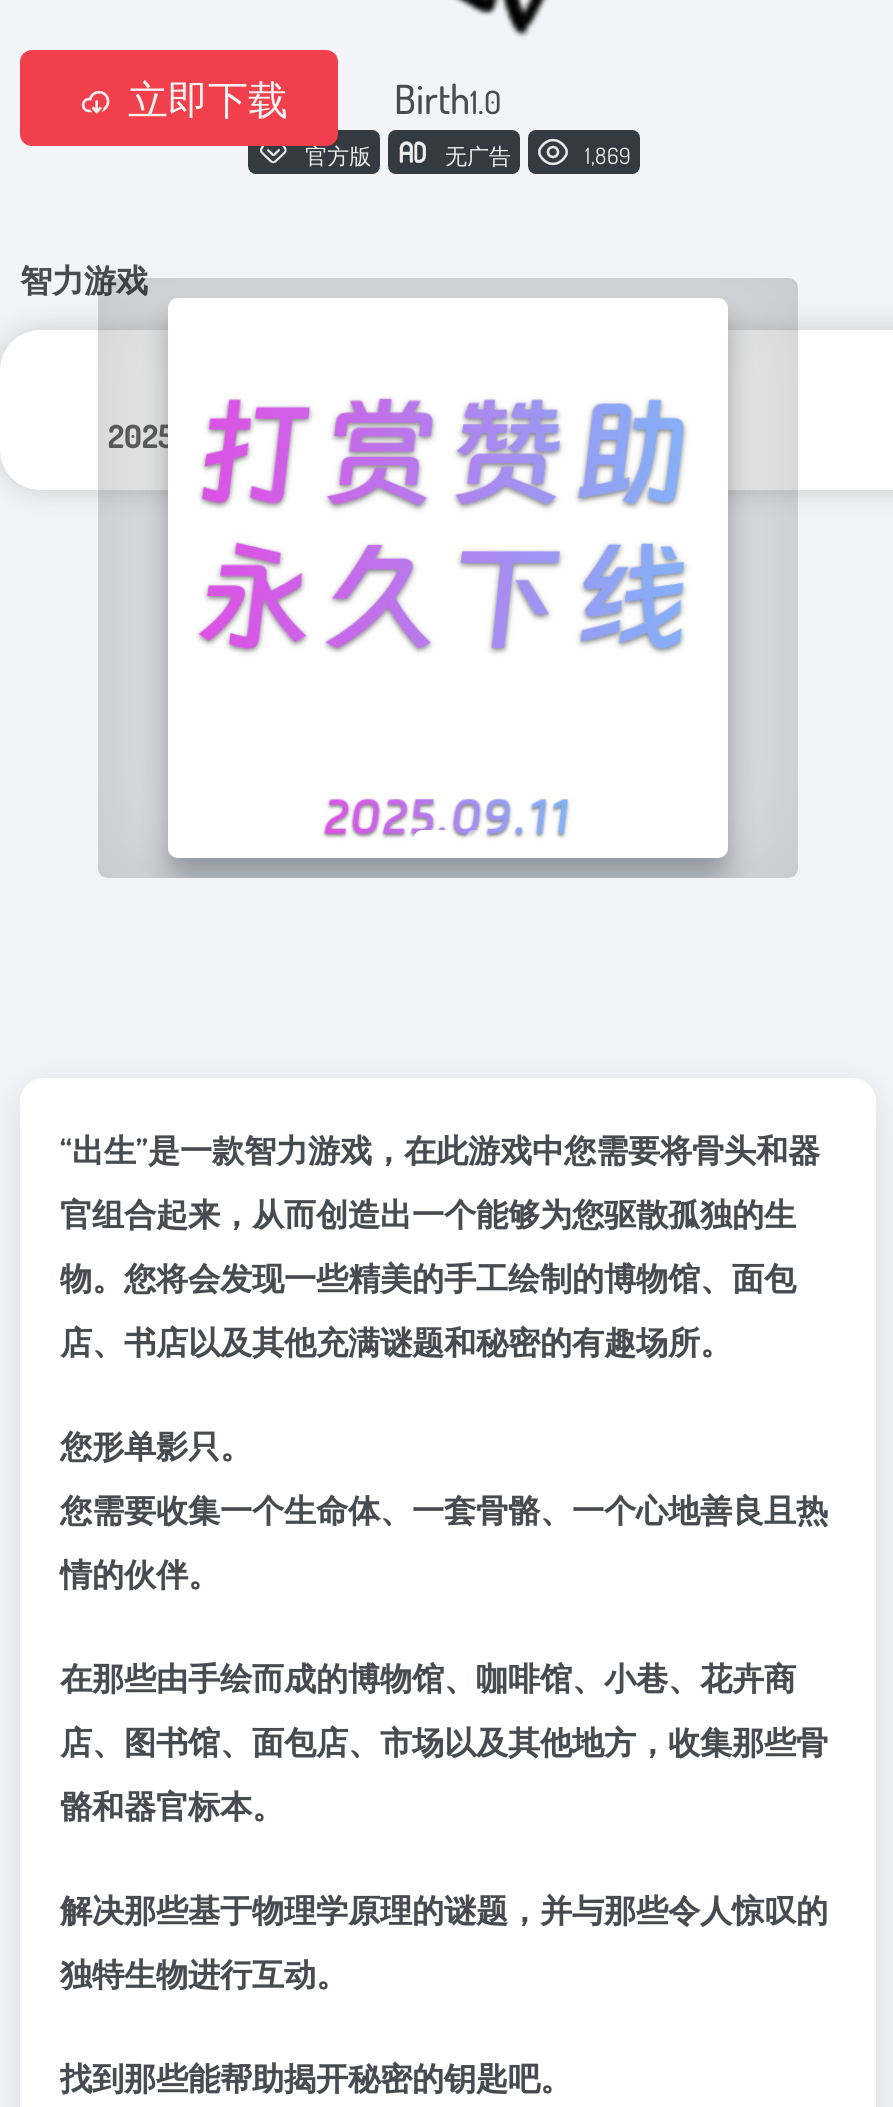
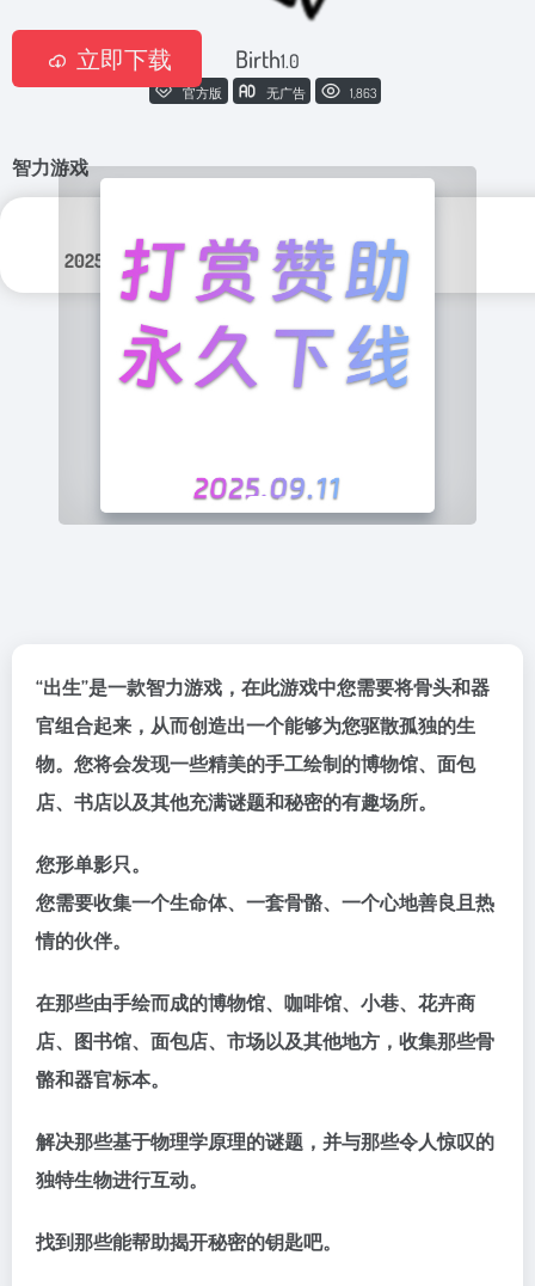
[585,140,631,170] 1,869 -> [350,83,376,101] 1,863

